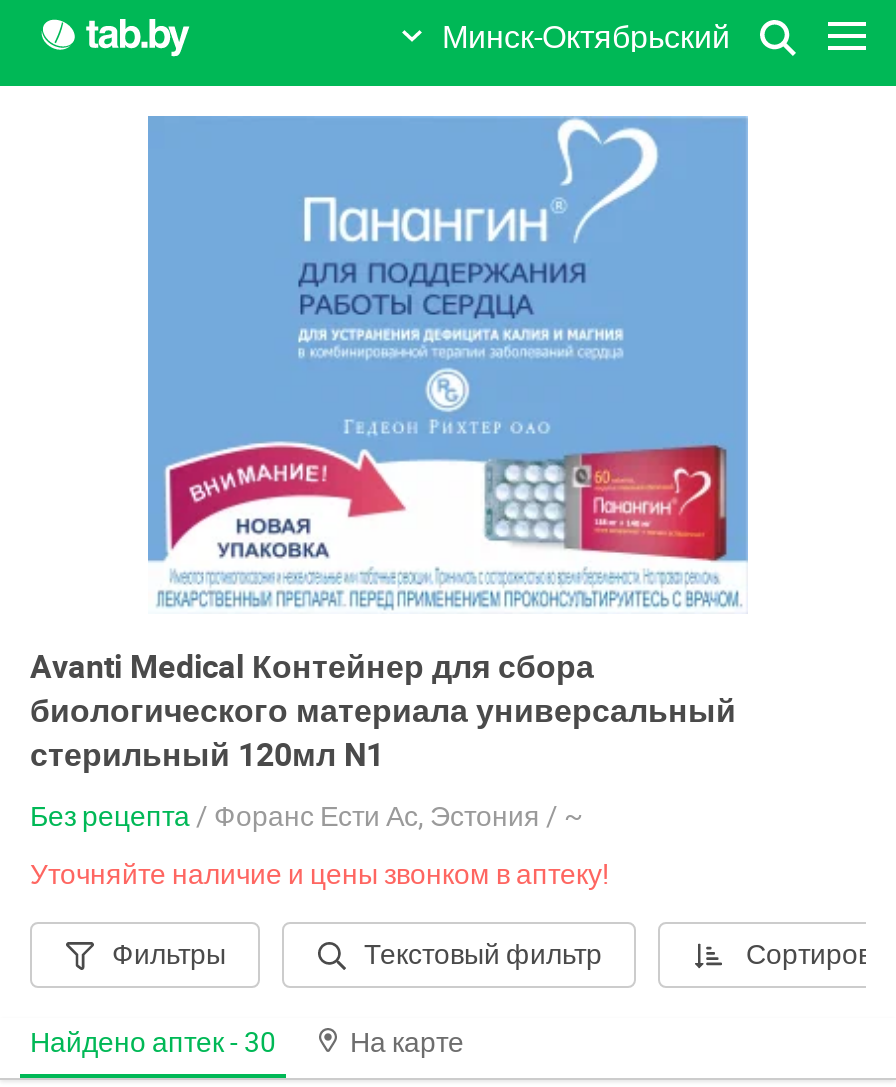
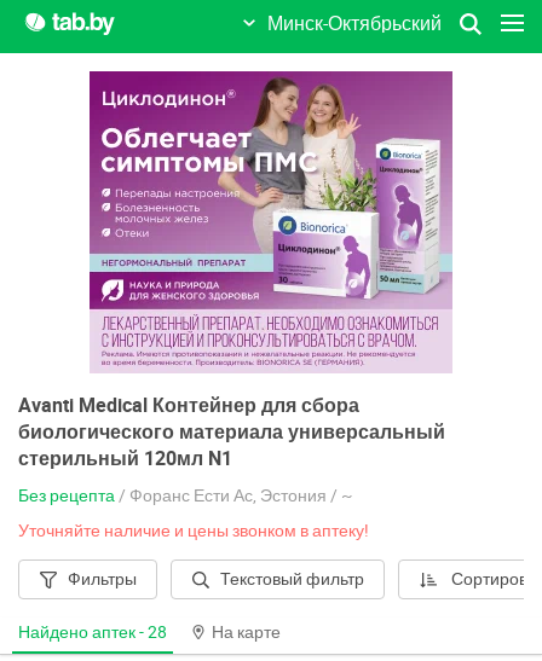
[146,114,748,608] [image] -> [88,70,454,372] [image]
[30,1022,276,1060] Найдено аптек - 30 -> [18,620,167,643] Найдено аптек - 28

